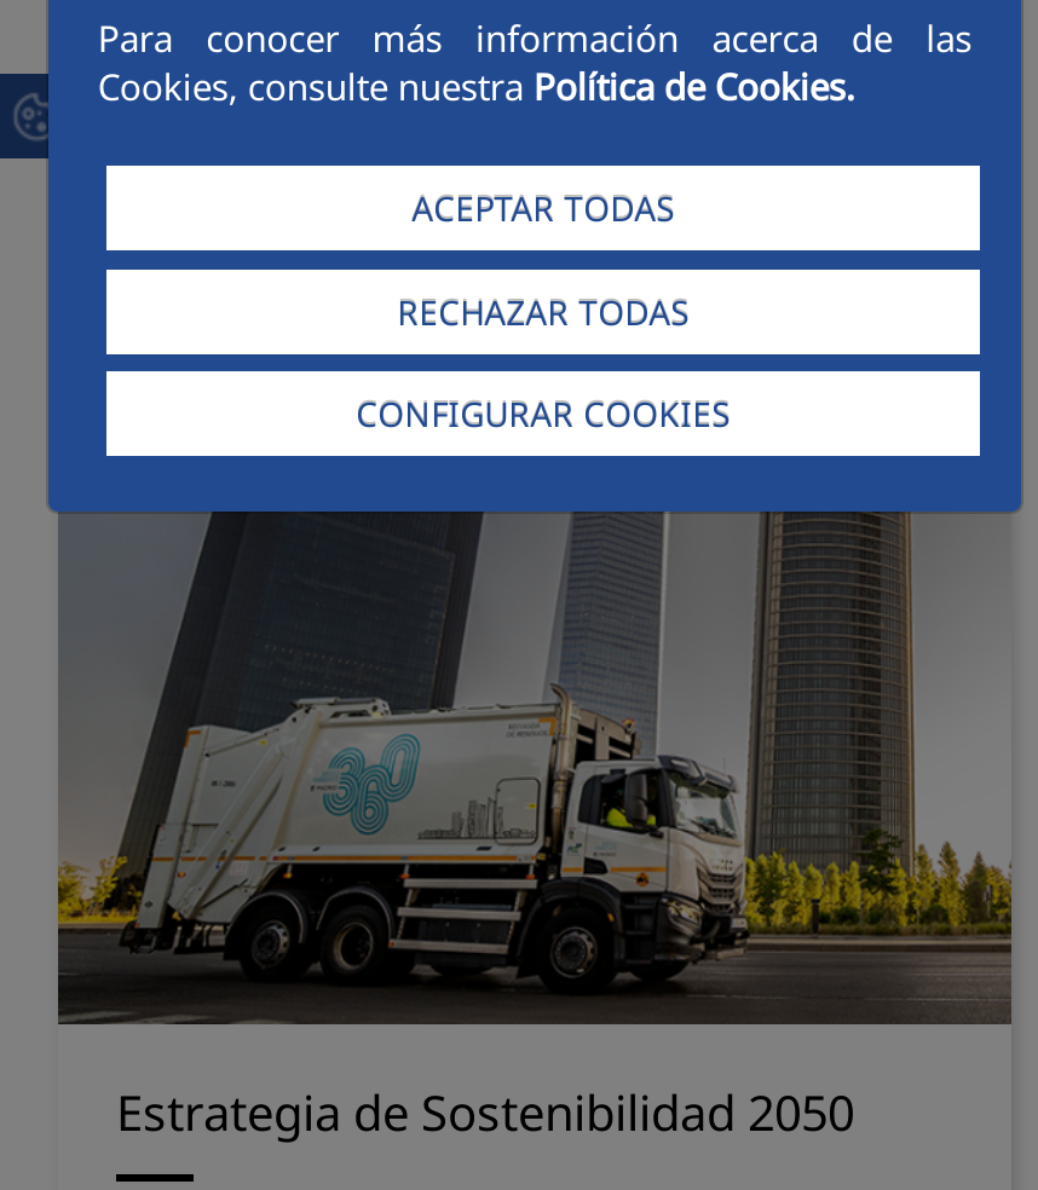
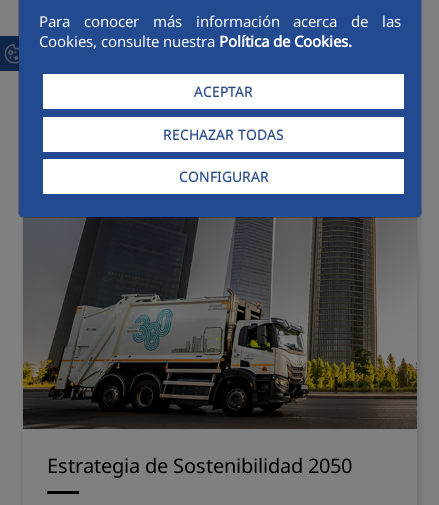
[412,186,675,232] ACEPTAR TODAS -> [194,82,253,101] ACEPTAR
[356,390,731,436] CONFIGURAR COOKIES -> [179,167,269,186] CONFIGURAR

